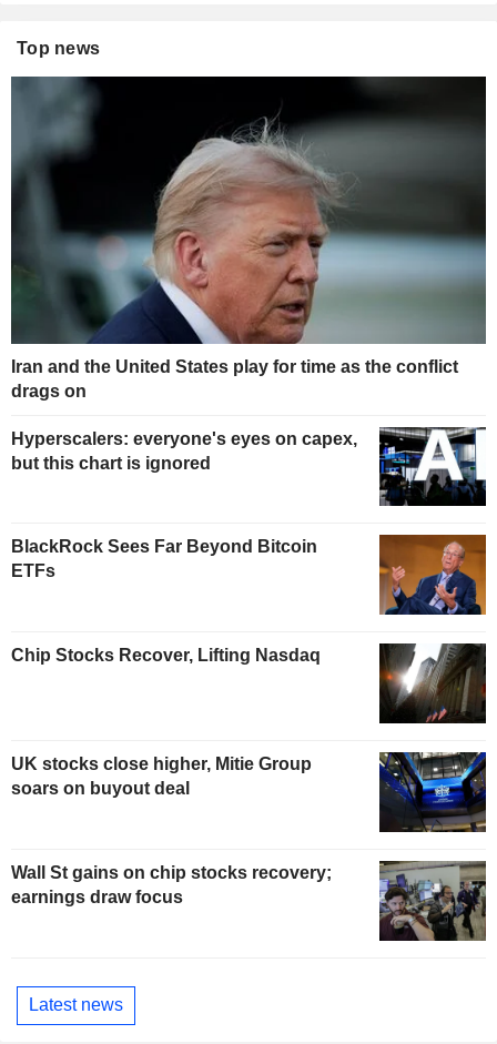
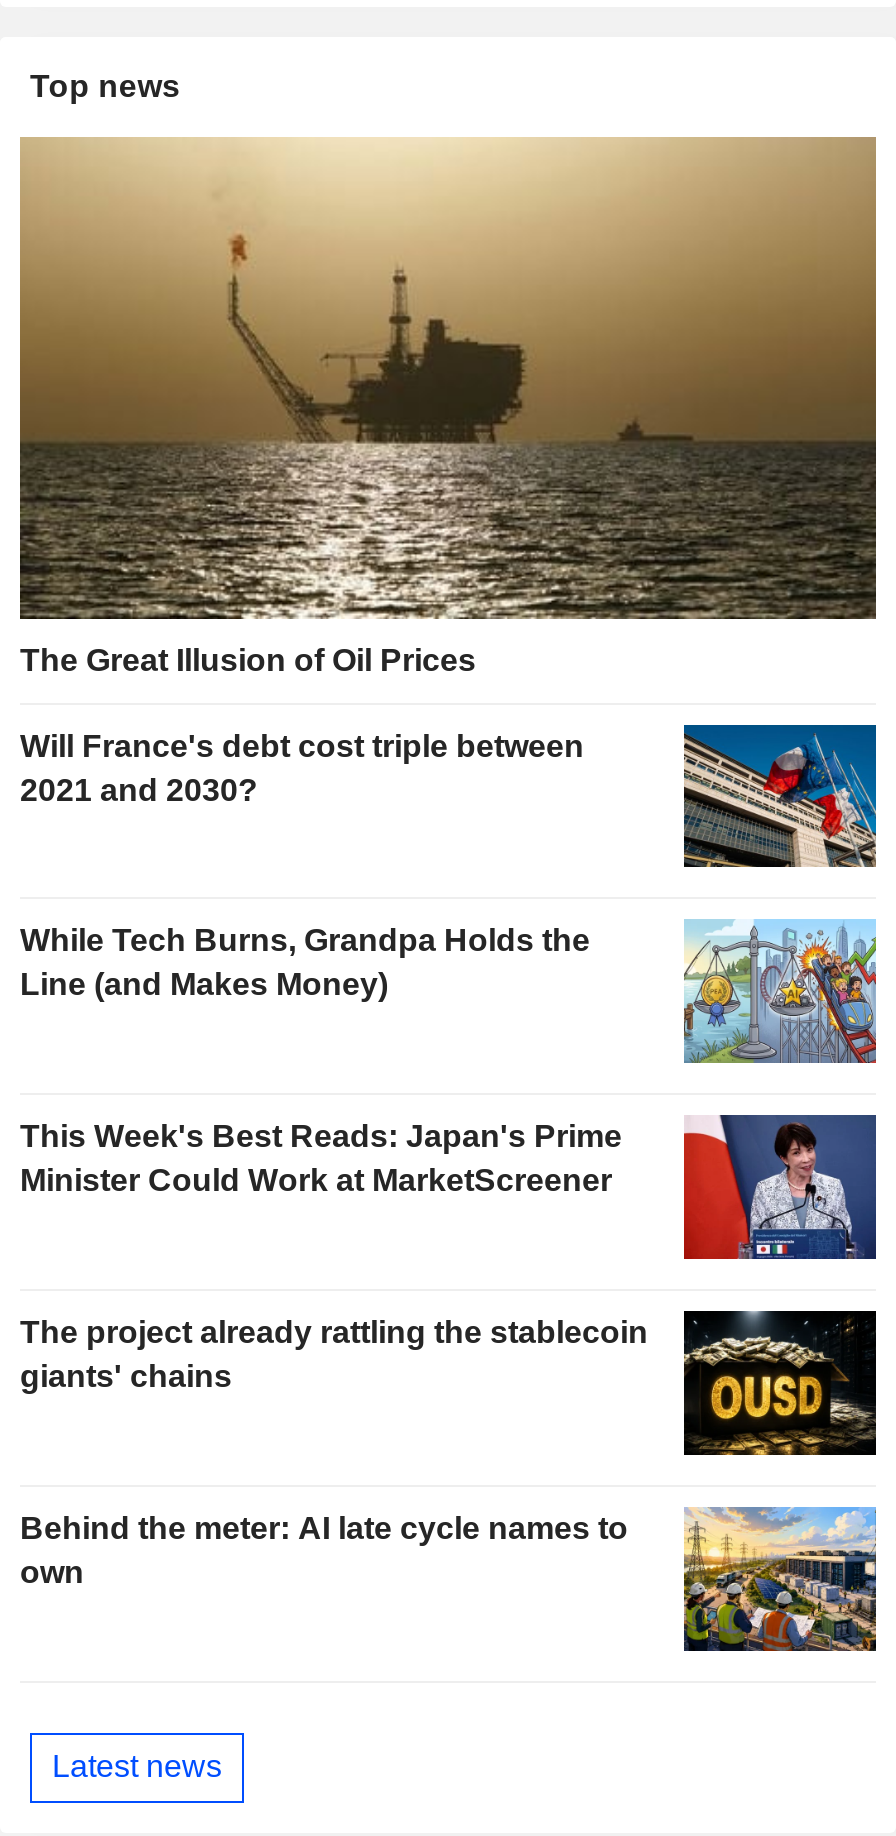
[10,75,487,400] [image] | Iran and the United States play for time as the conflict | drags on -> [18,135,878,676] [image] | The Great Illusion of Oil Prices
[11,429,357,472] Hyperscalers: everyone's eyes on capex, | but this chart is ignored -> [20,728,584,806] Will France's debt cost triple between | 2021 and 2030?
[379,426,487,507] [image] -> [682,723,878,869] [image]
[11,538,317,581] BlackRock Sees Far Beyond Bitcoin | ETFs -> [20,924,590,1002] While Tech Burns, Grandpa Holds the | Line (and Makes Money)
[378,534,487,616] [image] -> [682,919,878,1065] [image]
[11,646,321,665] Chip Stocks Recover, Lifting Nasdaq -> [20,1120,622,1198] This Week's Best Reads: Japan's Prime | Minister Could Work at MarketScreener
[378,642,487,724] [image] -> [682,1113,878,1261] [image]
[11,755,312,798] UK stocks close higher, Mitie Group | soars on buyout deal -> [20,1315,648,1393] The project already rattling the stablecoin | giants' chains
[378,751,487,833] [image] -> [682,1309,878,1457] [image]
[11,863,332,906] Wall St gains on chip stocks recovery; | earnings draw focus -> [20,1511,628,1589] Behind the meter: AI late cycle names to | own
[378,860,486,941] [image] -> [684,1505,878,1653] [image]

